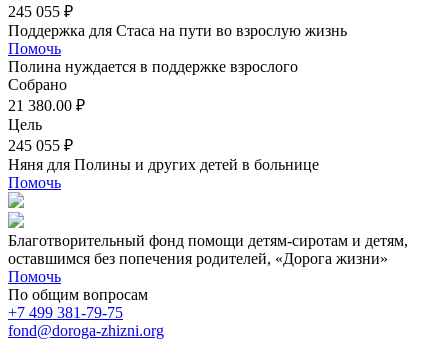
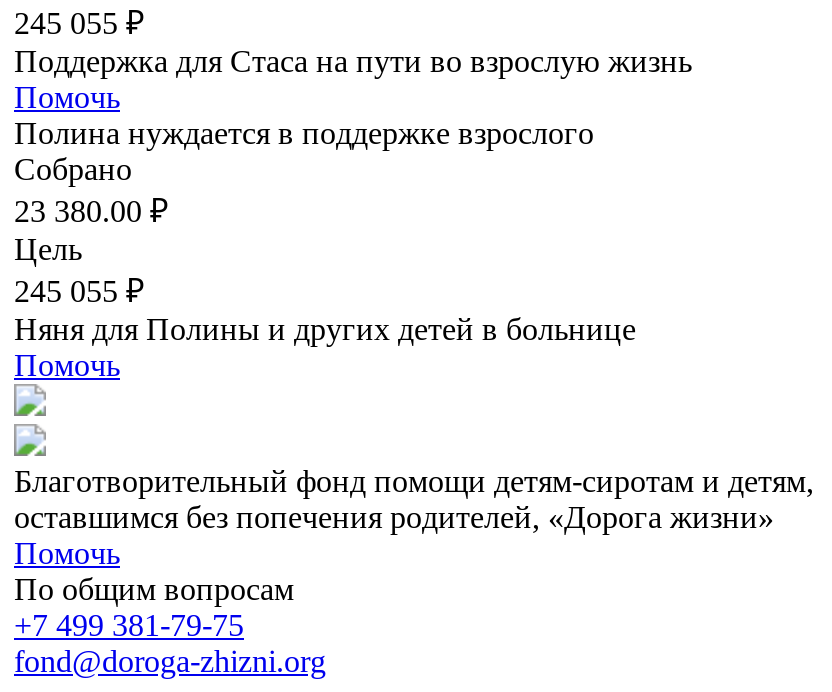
[8,97,85,114] 21 380.00 ₽ -> [14,194,168,228] 23 380.00 ₽

